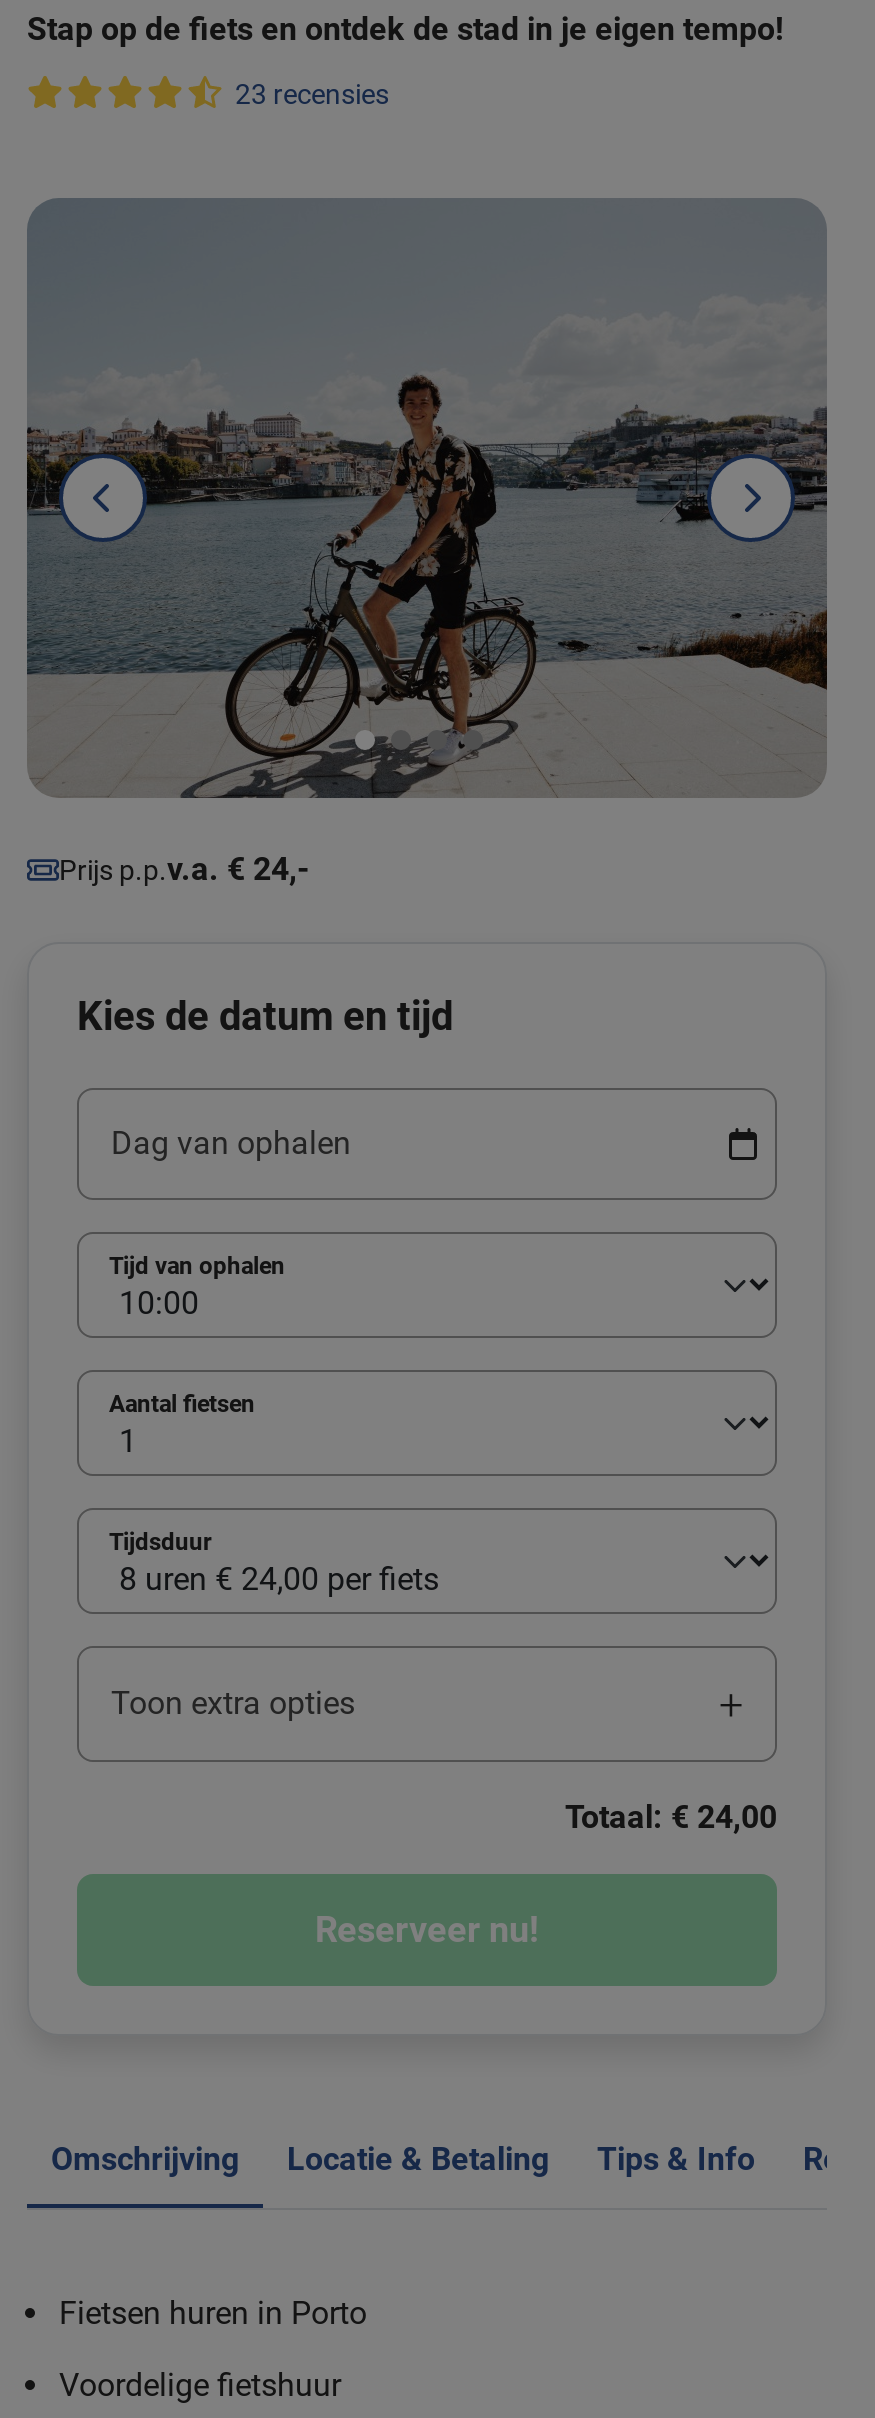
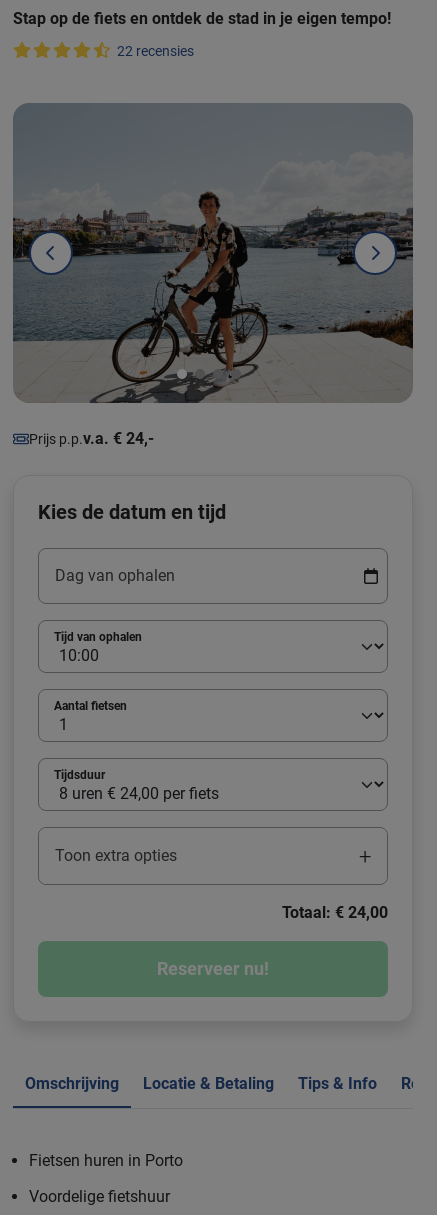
[235,78,389,110] 23 recensies -> [117,43,194,59] 22 recensies

